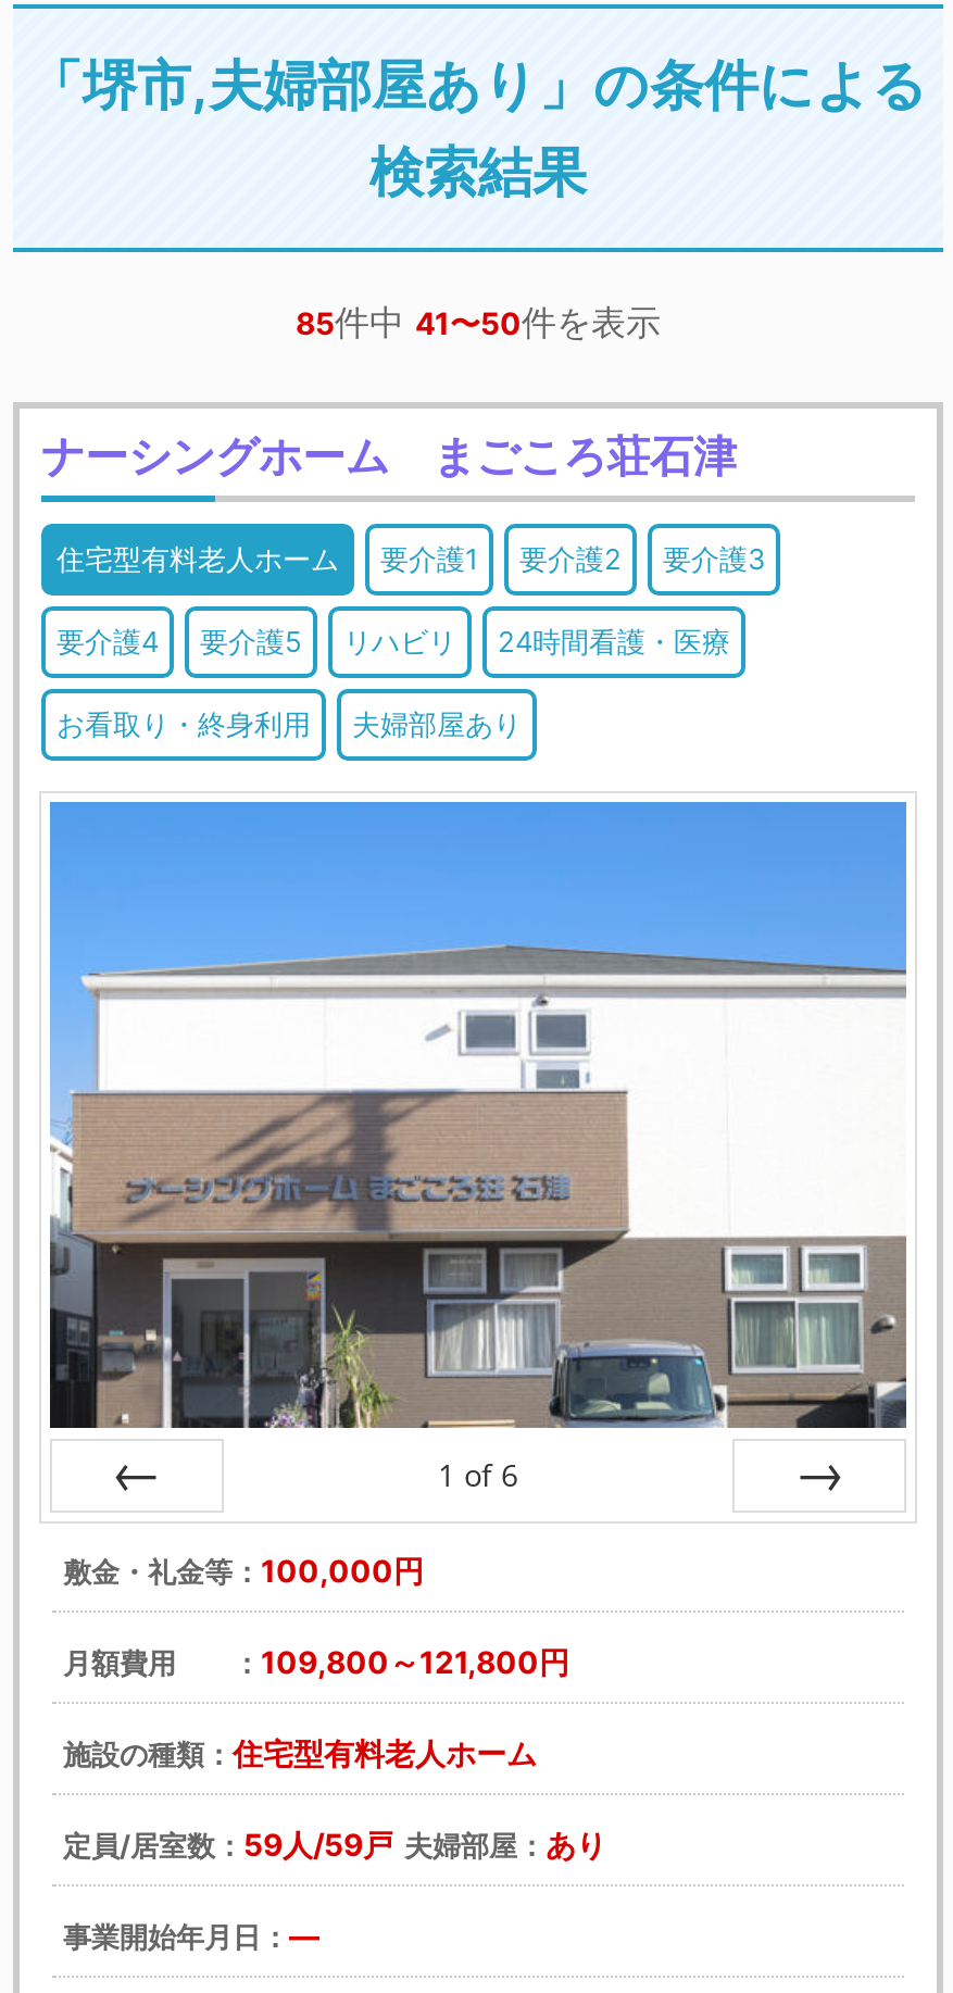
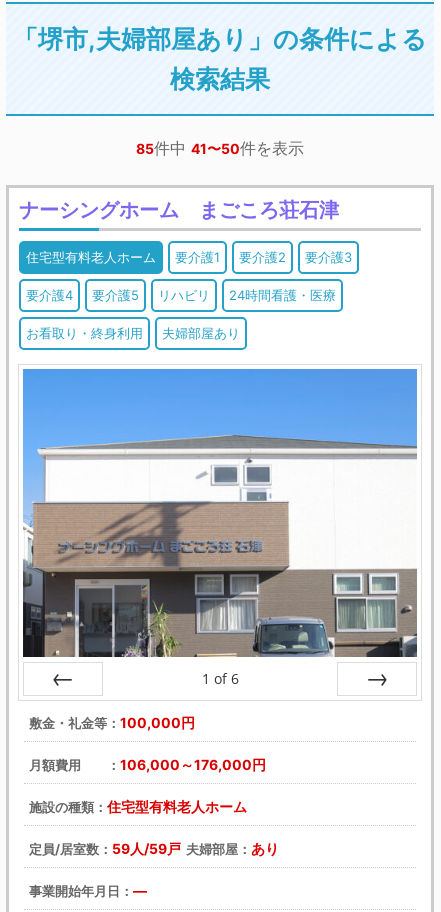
[63,1643,569,1680] 月額費用 ：109,800～121,800円 -> [29,756,266,773] 月額費用 ：106,000～176,000円

